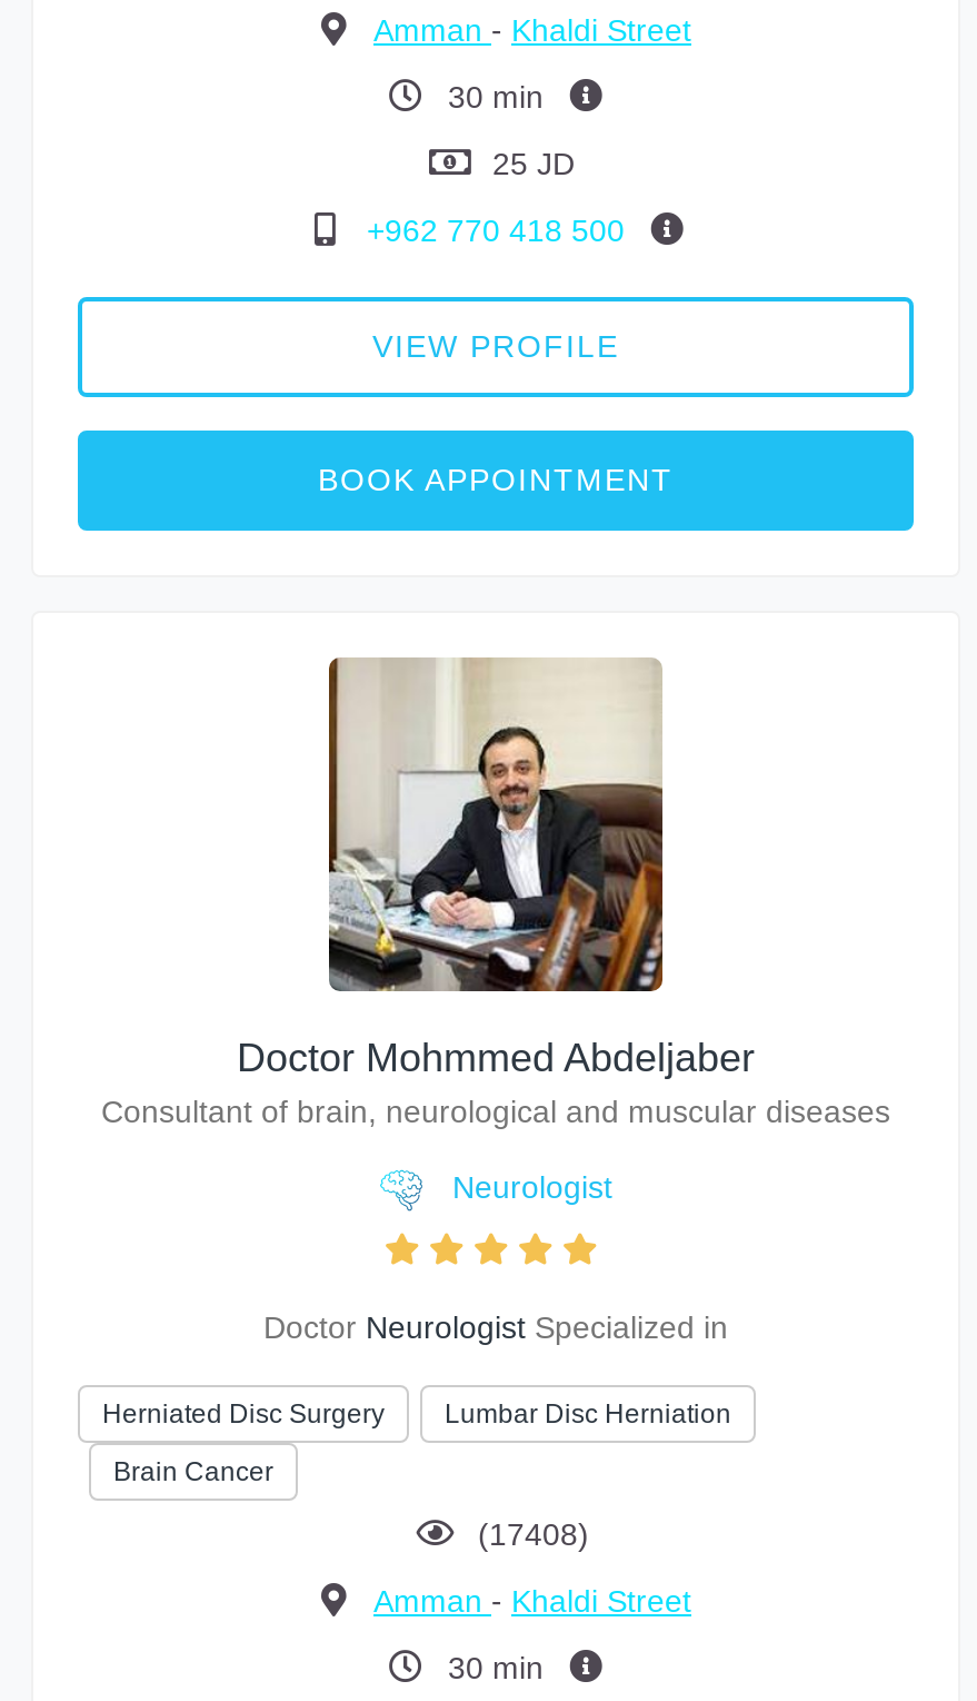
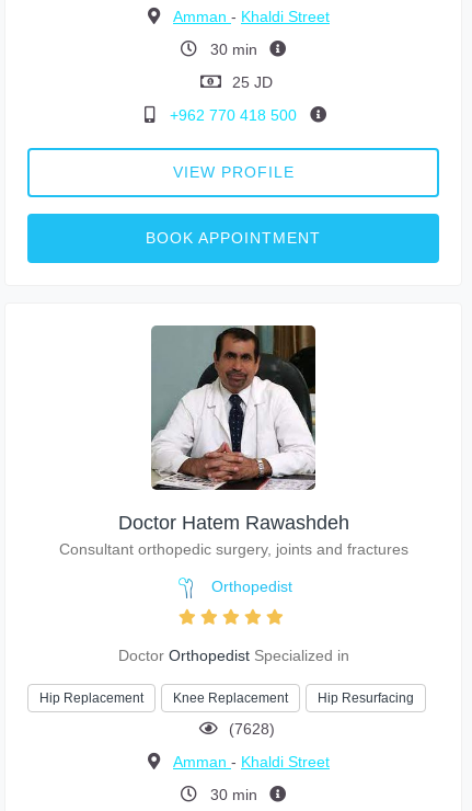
[101,657,890,1205] [image] | Doctor Mohmmed Abdeljaber | Consultant of brain, neurological and muscular diseases | Neurologist -> [59,324,408,595] [image] | Doctor Hatem Rawashdeh | Consultant orthopedic surgery, joints and fractures | Orthopedist
[102,1309,731,1552] Doctor Neurologist Specialized in | Herniated Disc Surgery | Lumbar Disc Herniation | Brain Cancer | (17408) -> [39,647,414,738] Doctor Orthopedist Specialized in | Hip Replacement | Knee Replacement | Hip Resurfacing | (7628)

